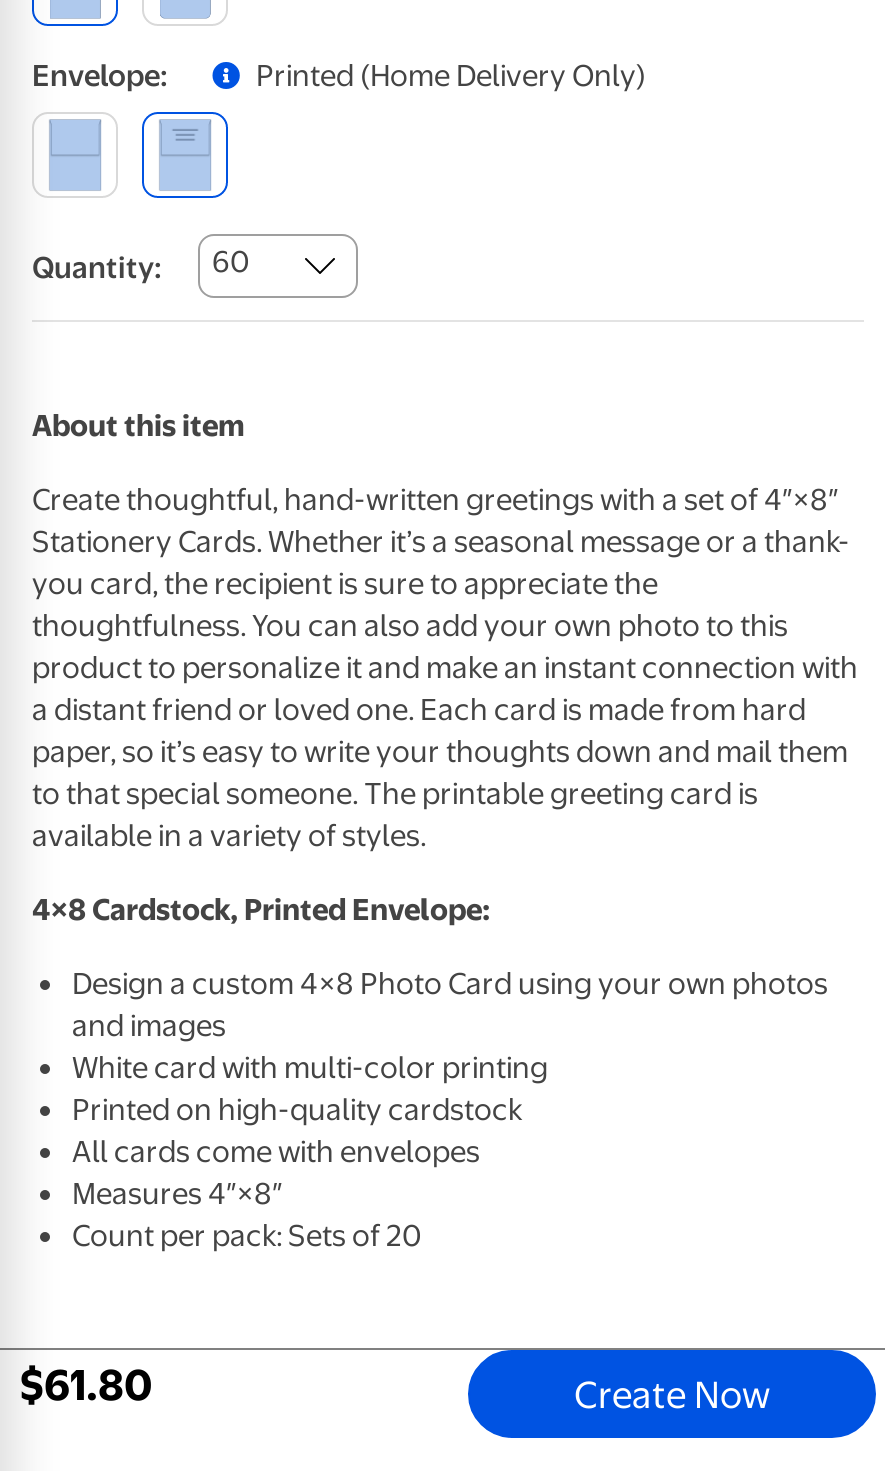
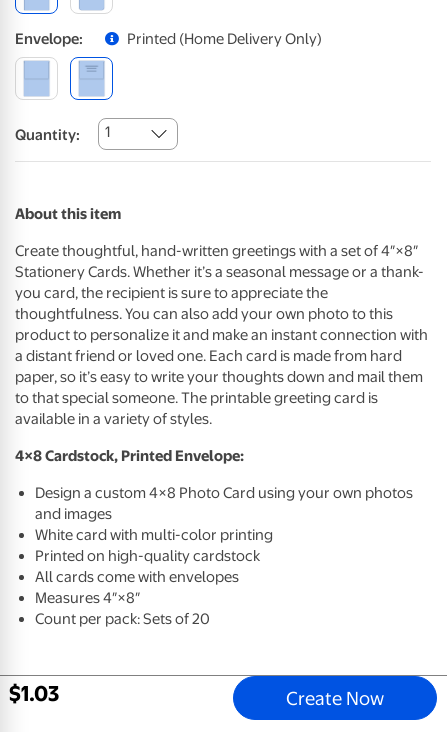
[32,244,250,285] Quantity: 60 -> [15,123,110,144] Quantity: 1
[20,1360,152,1410] $61.80 -> [9,681,59,706] $1.03

